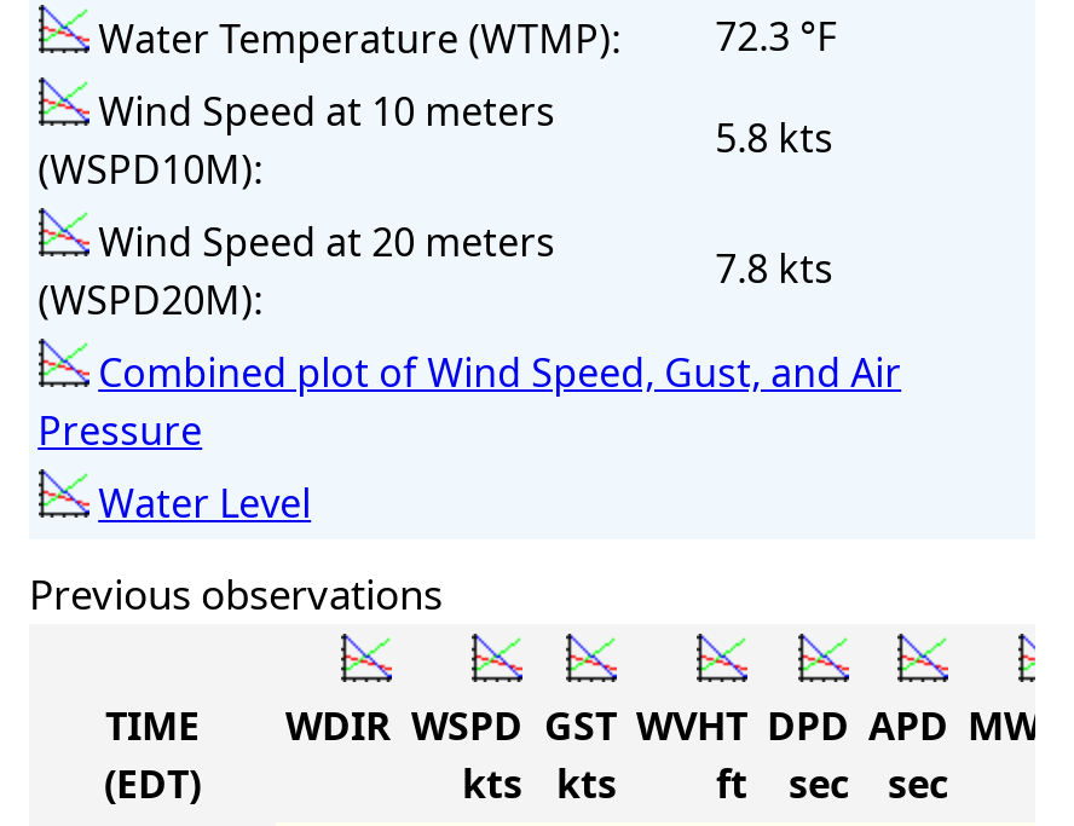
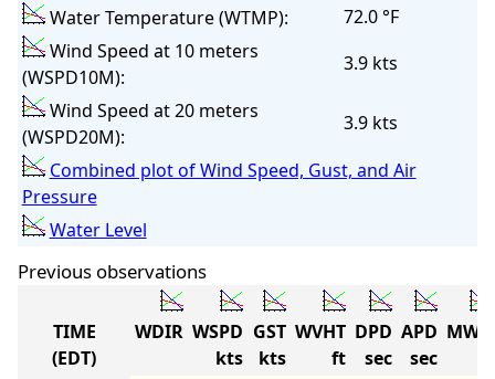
[715,10,836,63] 72.3 °F -> [343,5,398,29] 72.0 °F
[715,112,834,165] 5.8 kts -> [343,51,397,75] 3.9 kts
[715,242,834,295] 7.8 kts -> [343,111,397,135] 3.9 kts

